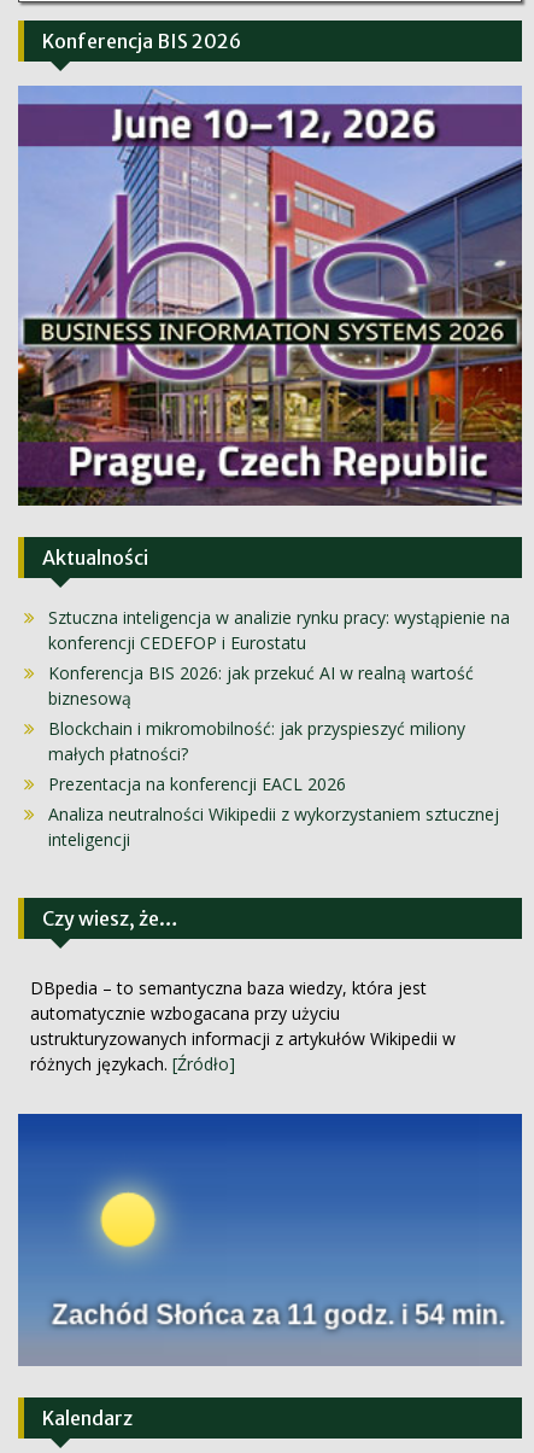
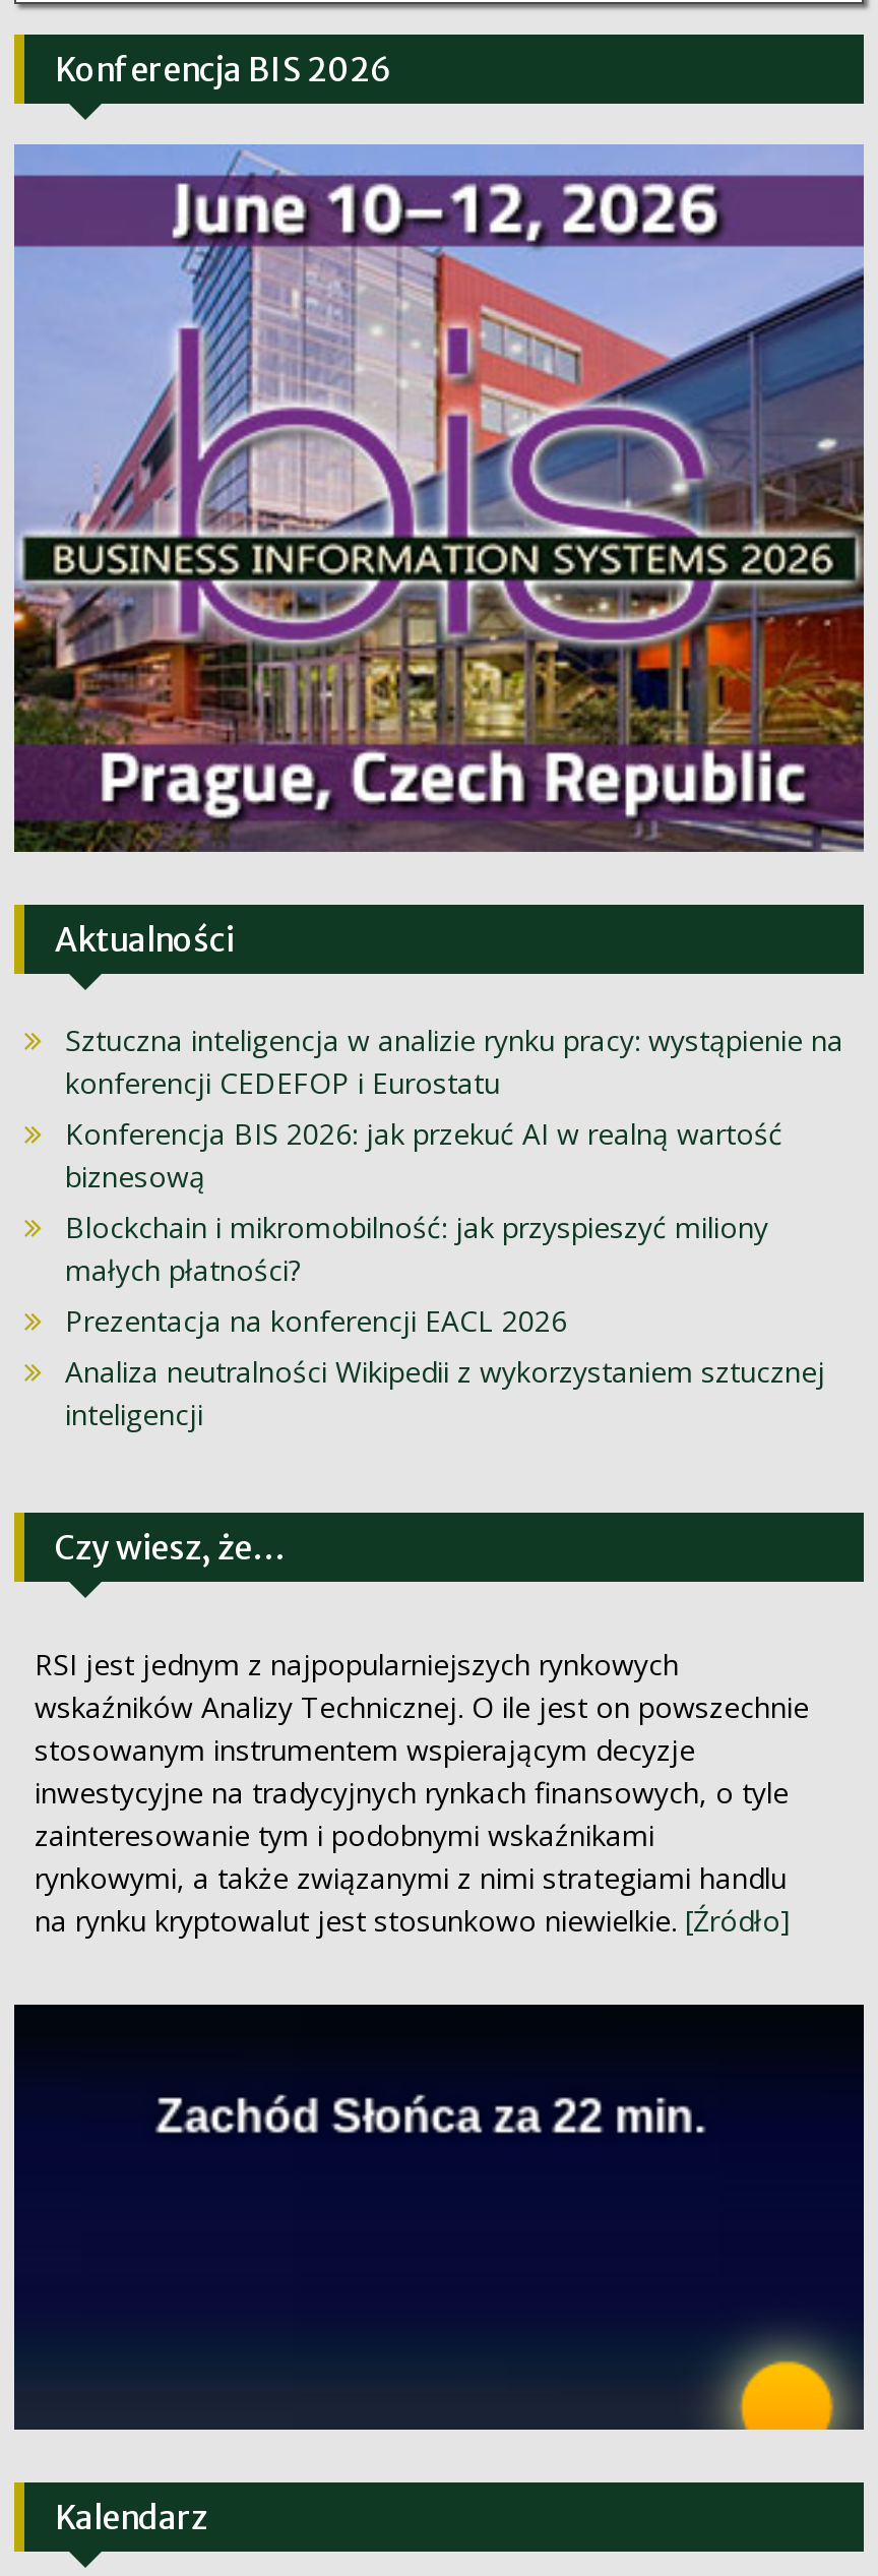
[30,977,456,1076] DBpedia – to semantyczna baza wiedzy, która jest | automatycznie wzbogacana przy użyciu | ustrukturyzowanych informacji z artykułów Wikipedii w | różnych językach. [Źródło] -> [35,1645,809,1940] RSI jest jednym z najpopularniejszych rynkowych | wskaźników Analizy Technicznej. O ile jest on powszechnie | stosowanym instrumentem wspierającym decyzje | inwestycyjne na tradycyjnych rynkach finansowych, o tyle | zainteresowanie tym i podobnymi wskaźnikami | rynkowymi, a także związanymi z nimi strategiami handlu | na rynku kryptowalut jest stosunkowo niewielkie. [Źródło]
[17,1113,523,1367] [image] -> [12,2003,866,2432] [image]

